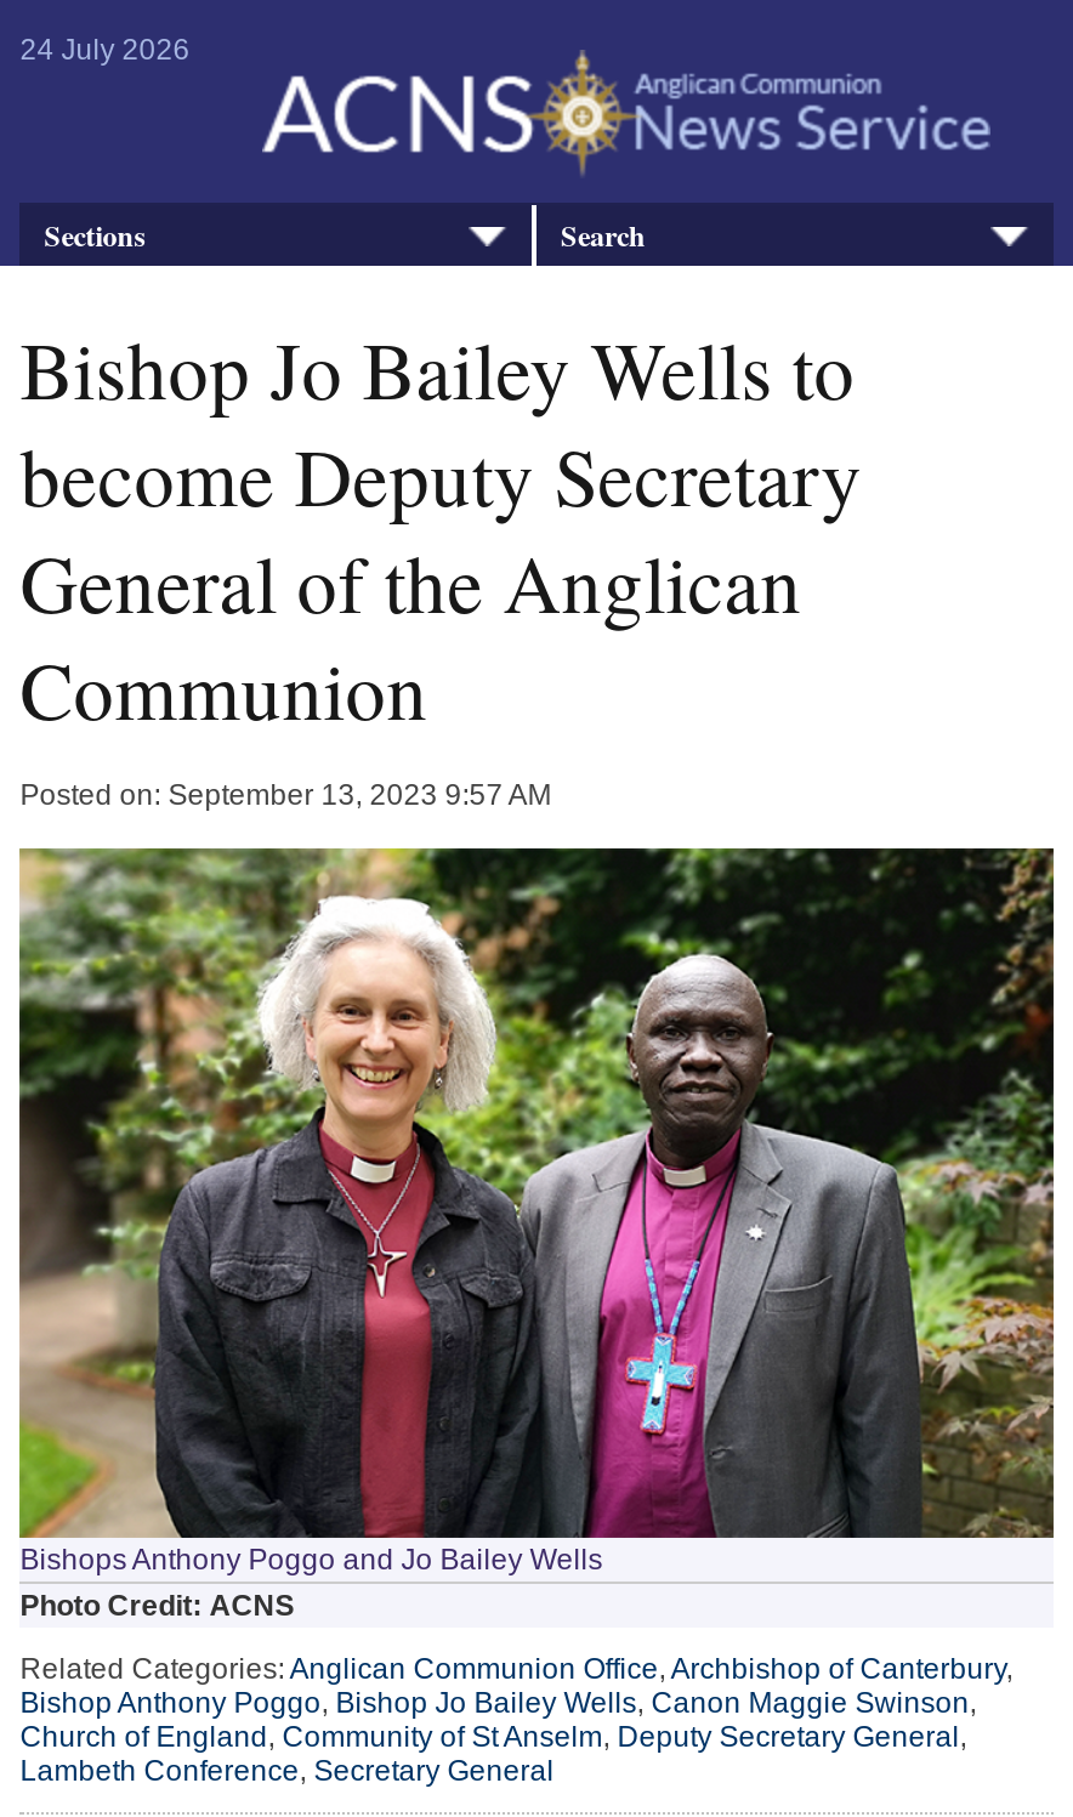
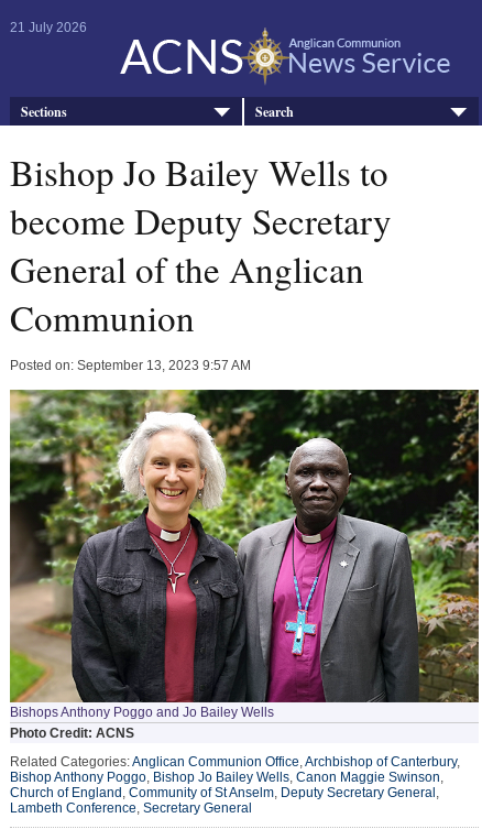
[20,33,190,67] 24 July 2026 -> [10,20,87,35] 21 July 2026

